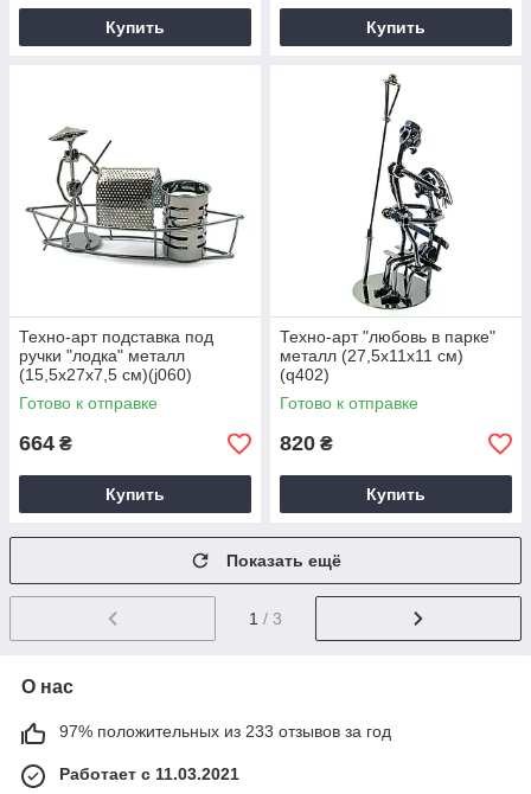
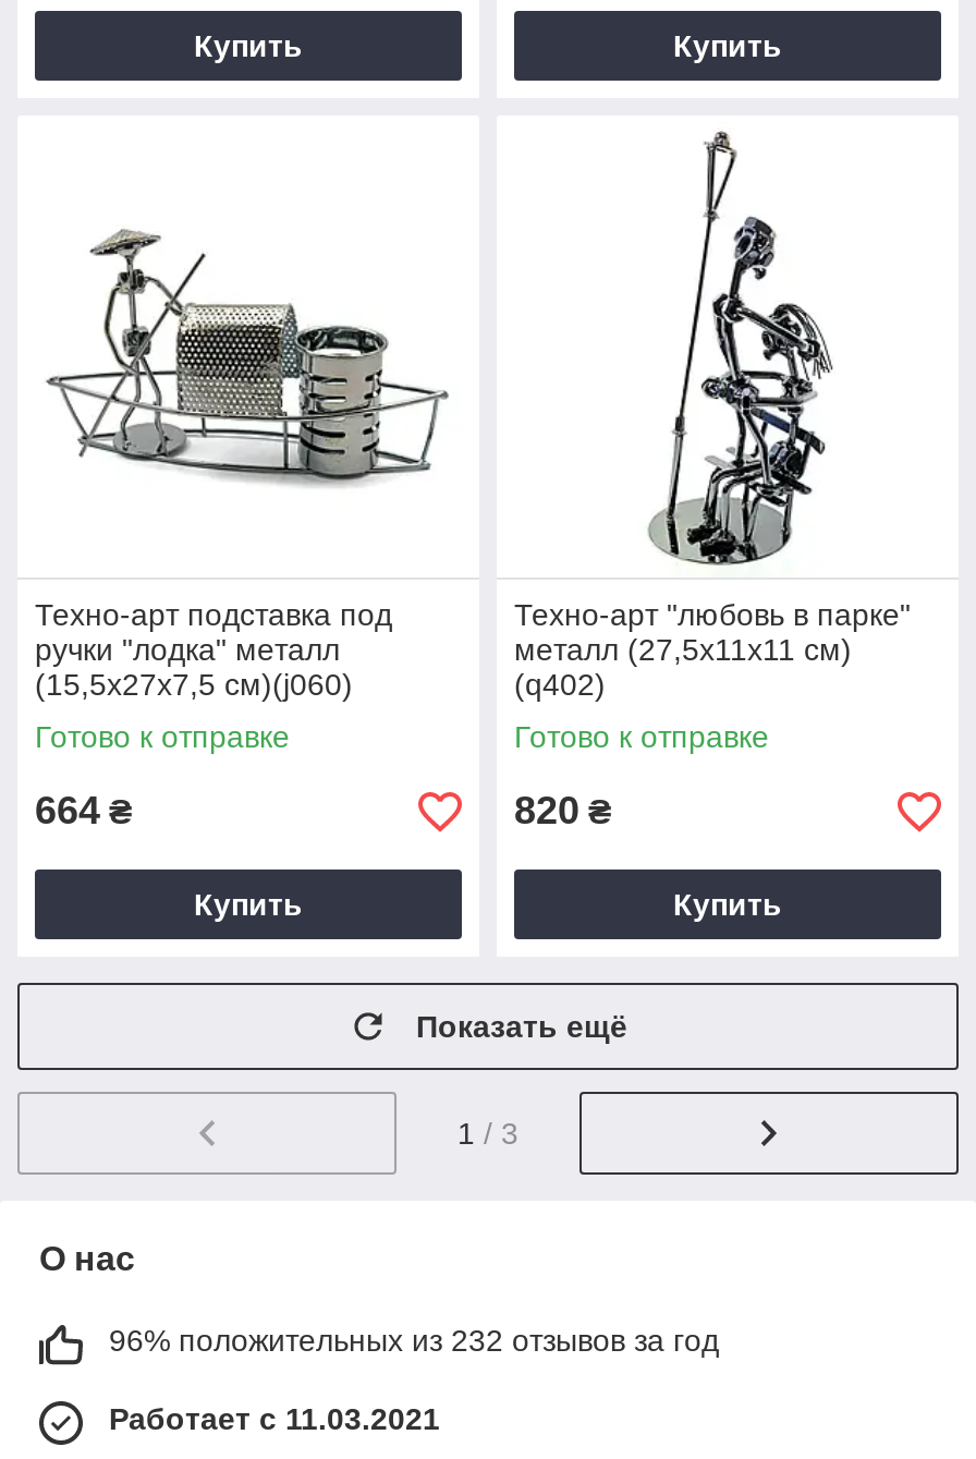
[59,722,391,741] 97% положительных из 233 отзывов за год -> [109,1323,719,1358] 96% положительных из 232 отзывов за год

